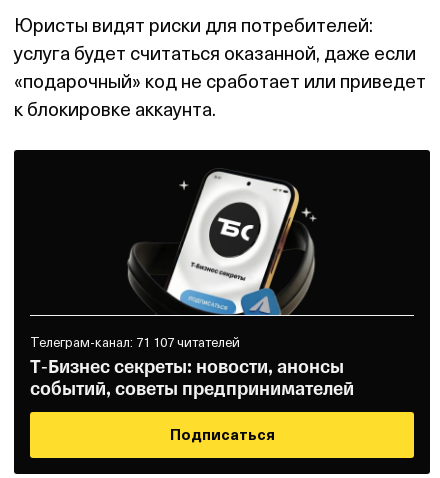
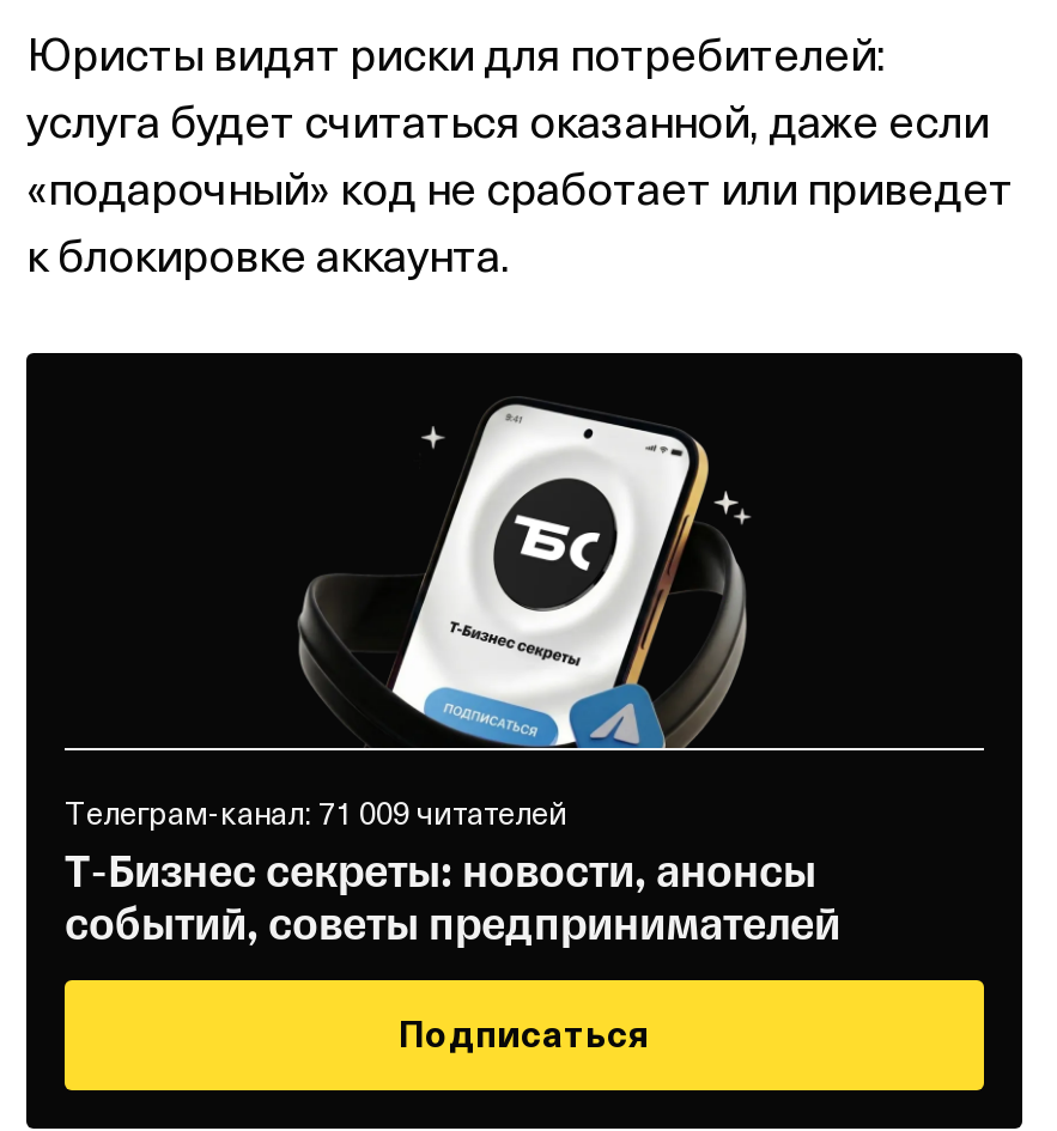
[30,332,240,351] Телеграм‑канал: 71 107 читателей -> [65,789,567,835] Телеграм‑канал: 71 009 читателей

